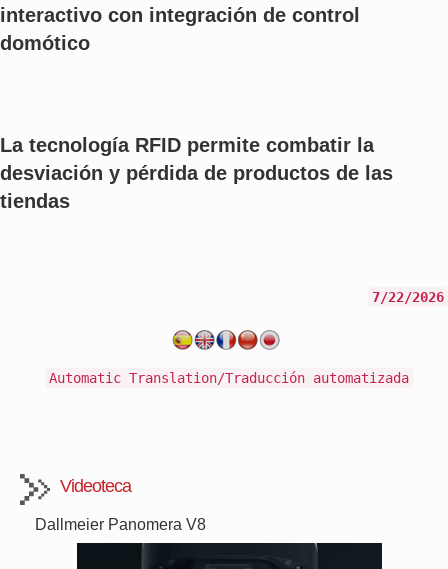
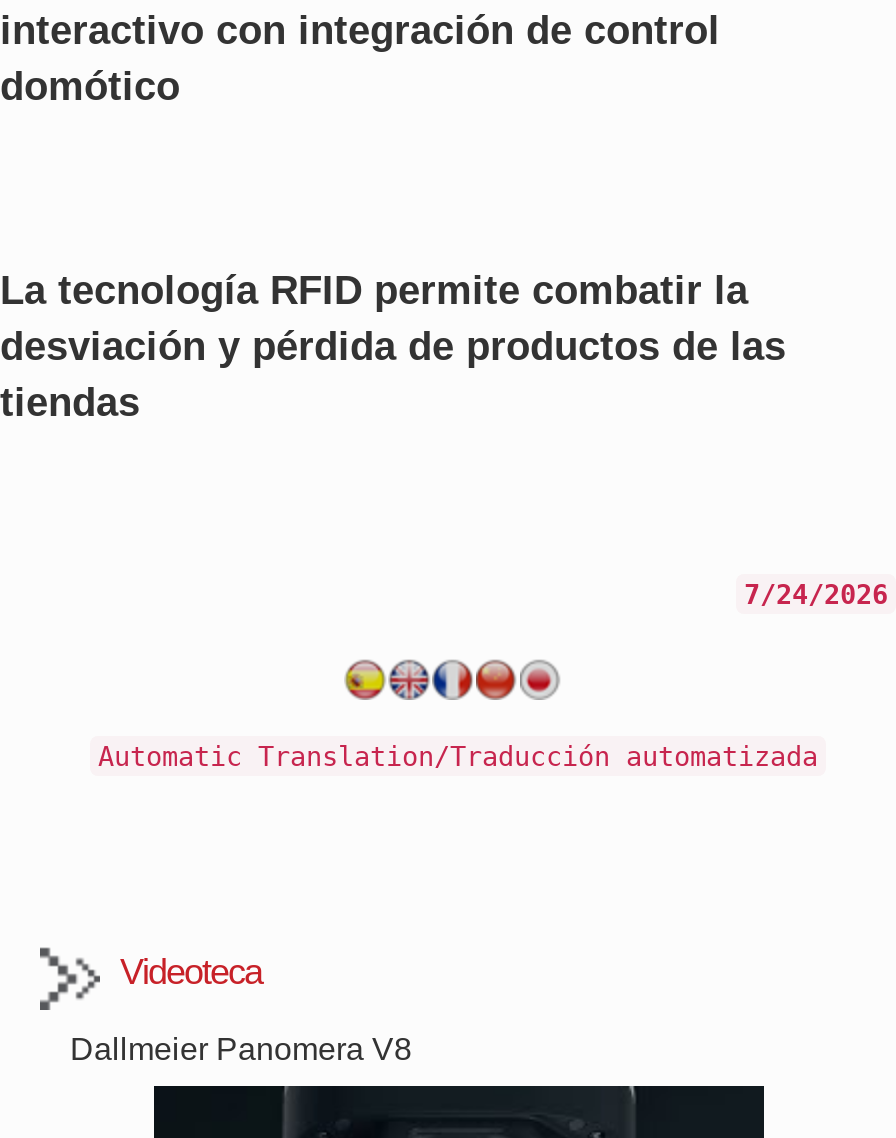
[372,289,444,305] 7/22/2026 -> [744,578,888,610] 7/24/2026

